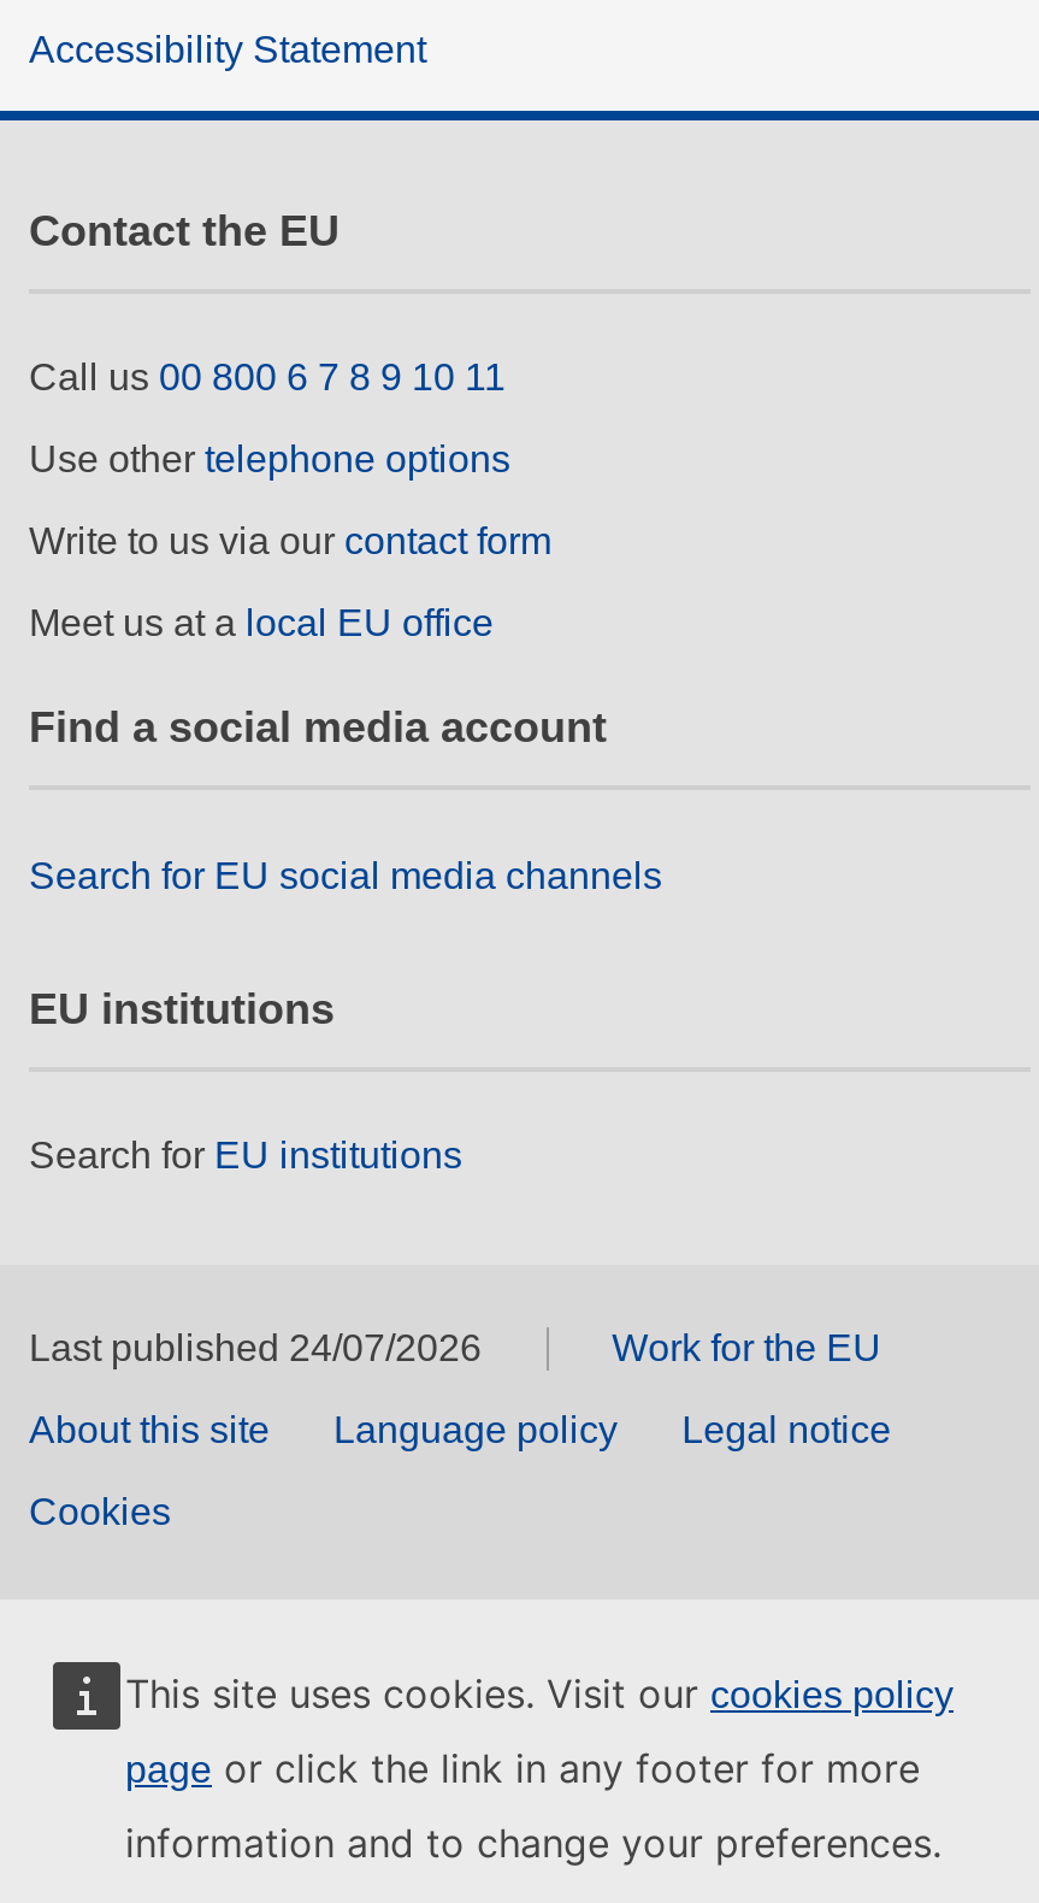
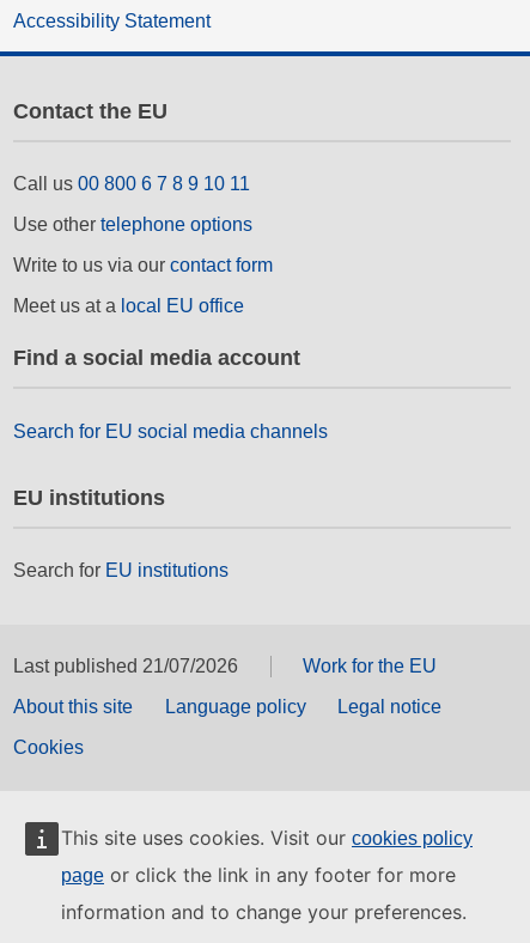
[29,1328,482,1369] Last published 24/07/2026 -> [13,656,238,677] Last published 21/07/2026

